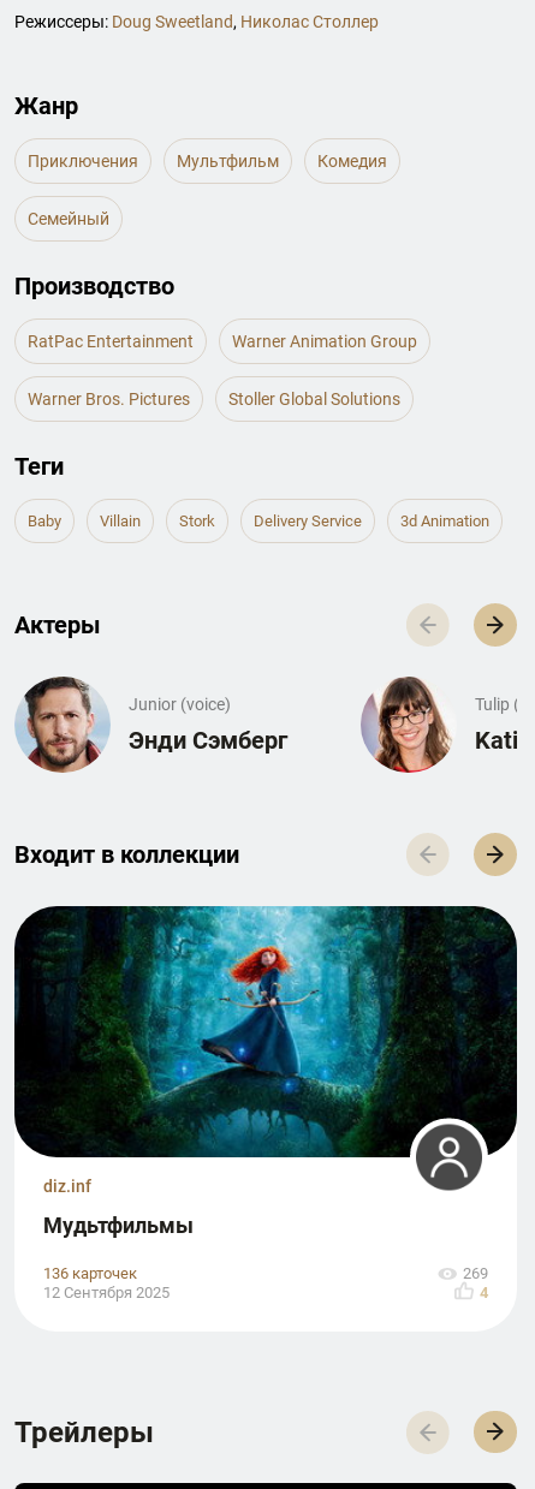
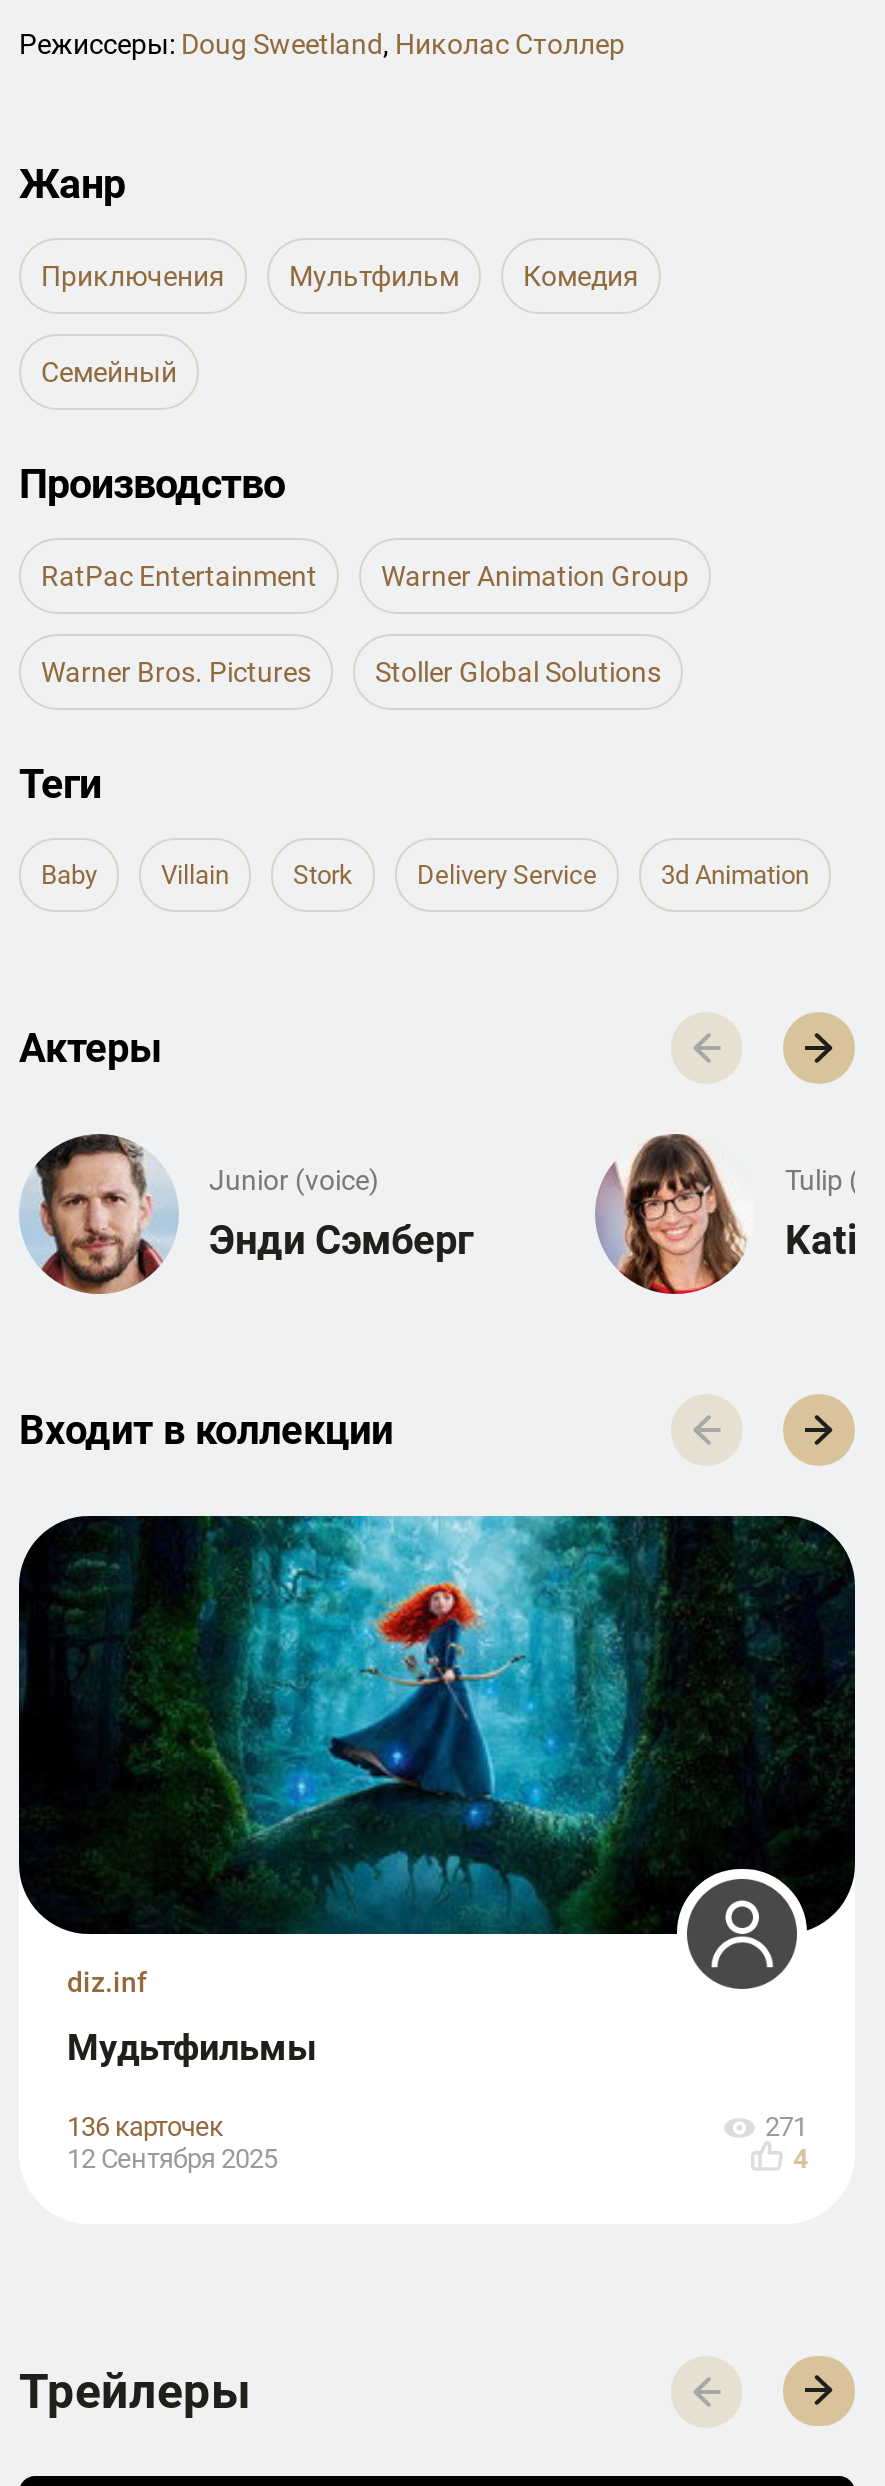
[463,1264,488,1282] 269 -> [765,2112,807,2142] 271

